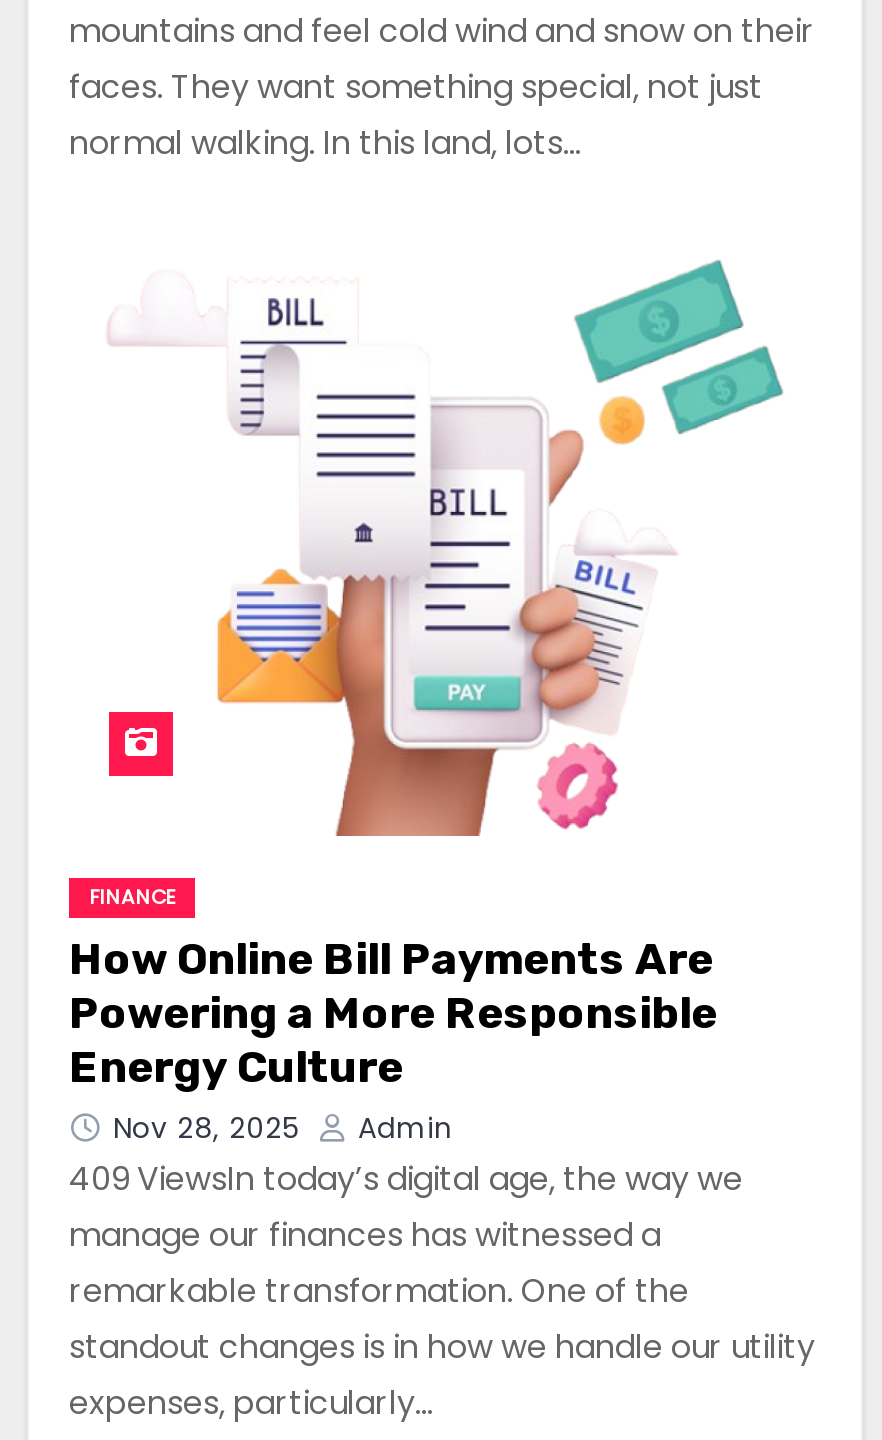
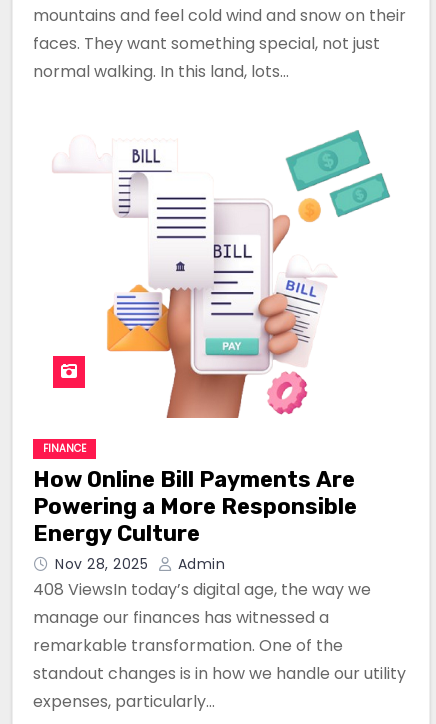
[69,1156,743,1202] 409 ViewsIn today’s digital age, the way we -> [33,578,371,601] 408 ViewsIn today’s digital age, the way we

